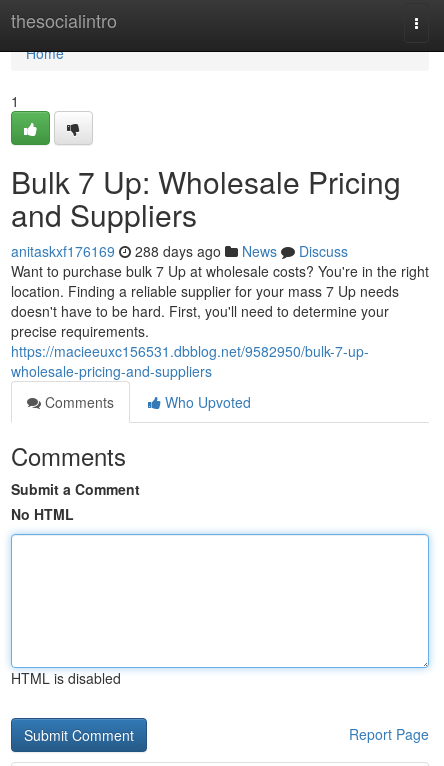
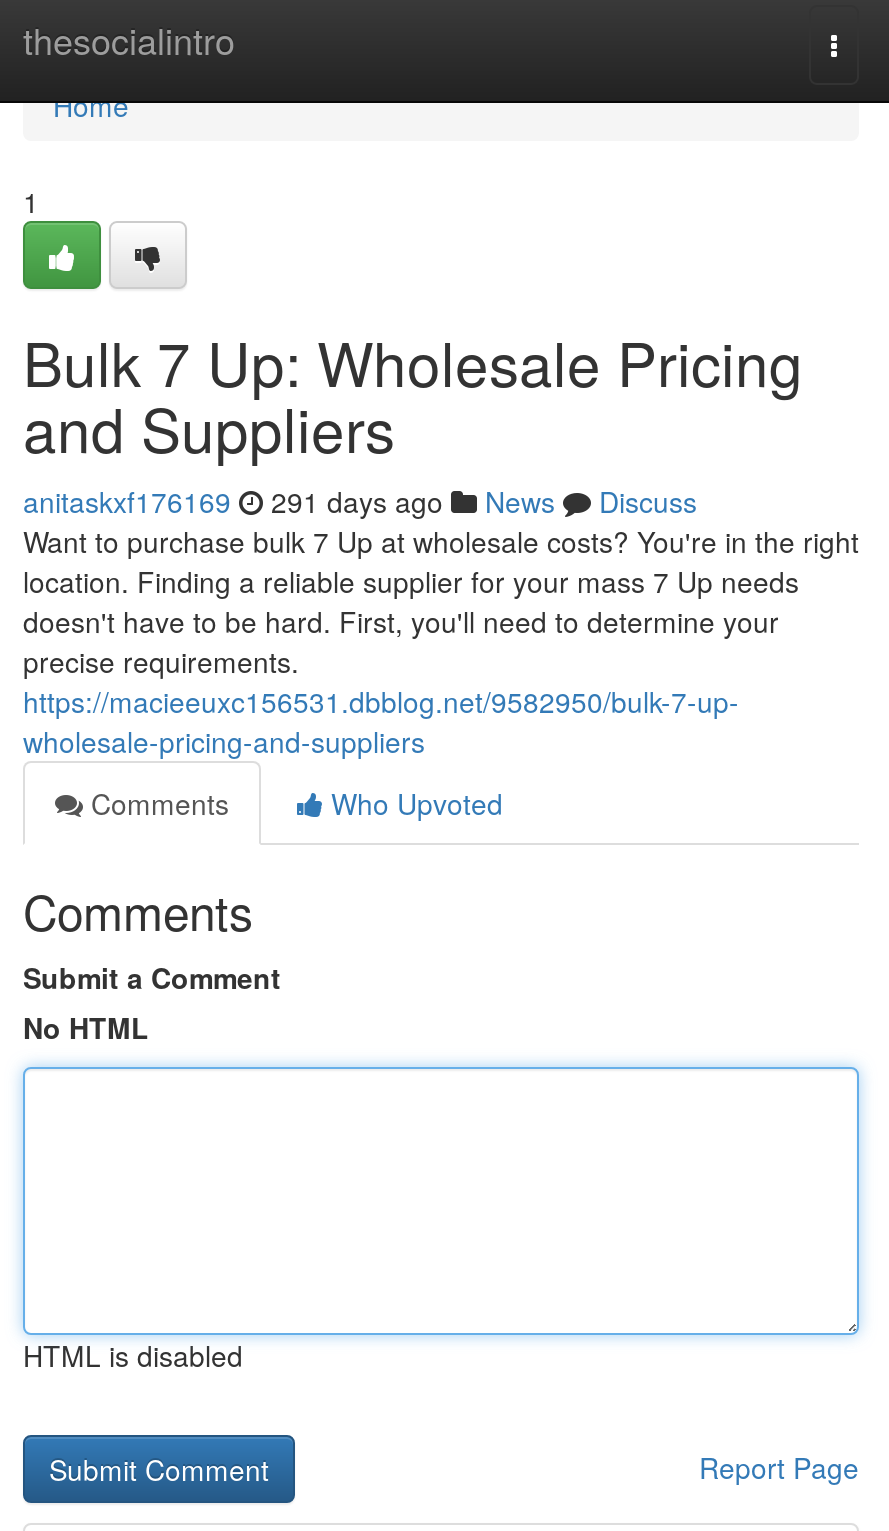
[11,241,348,261] anitaskxf176169 288 days ago News Discuss -> [23,481,697,521] anitaskxf176169 291 days ago News Discuss

